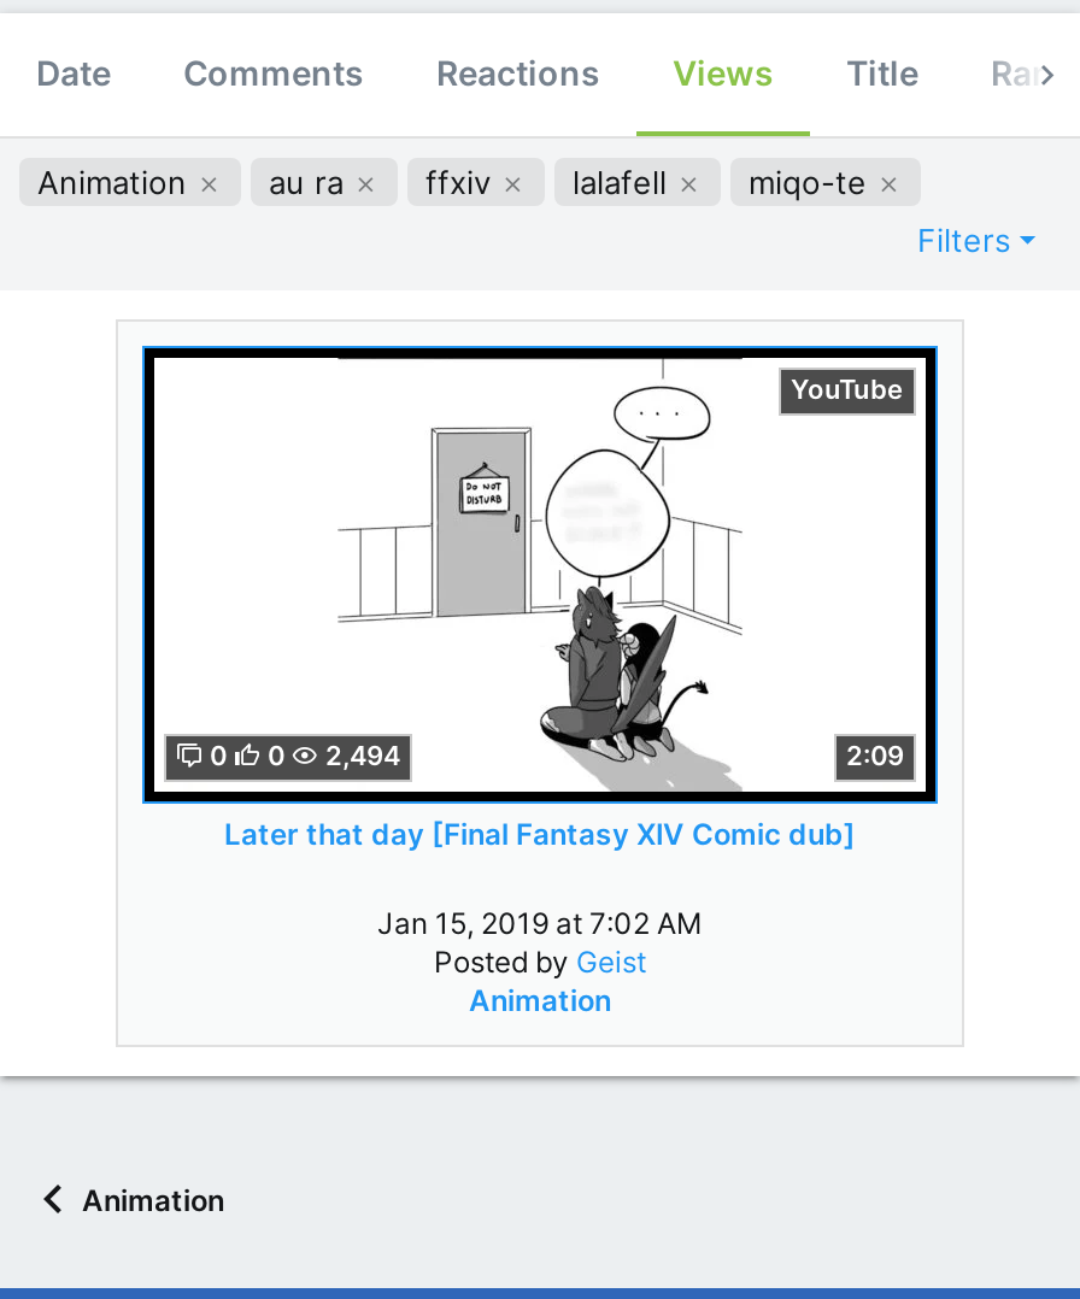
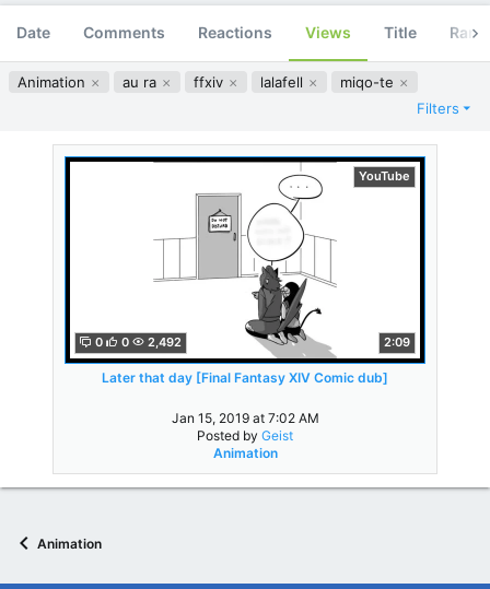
[318,739,400,772] 2,494 -> [144,334,182,350] 2,492

